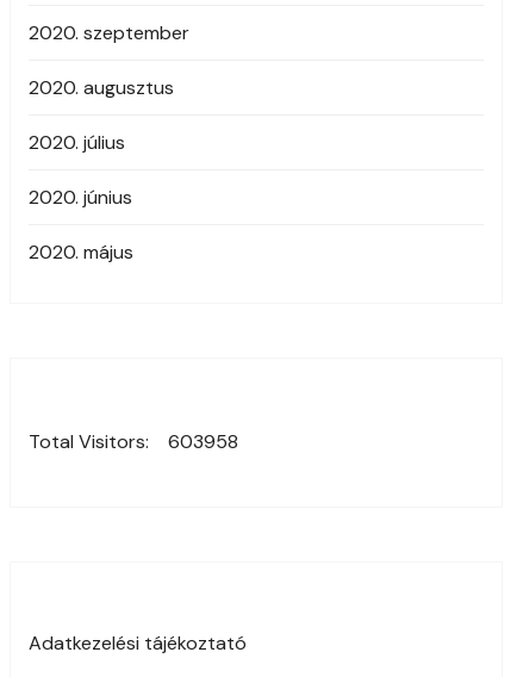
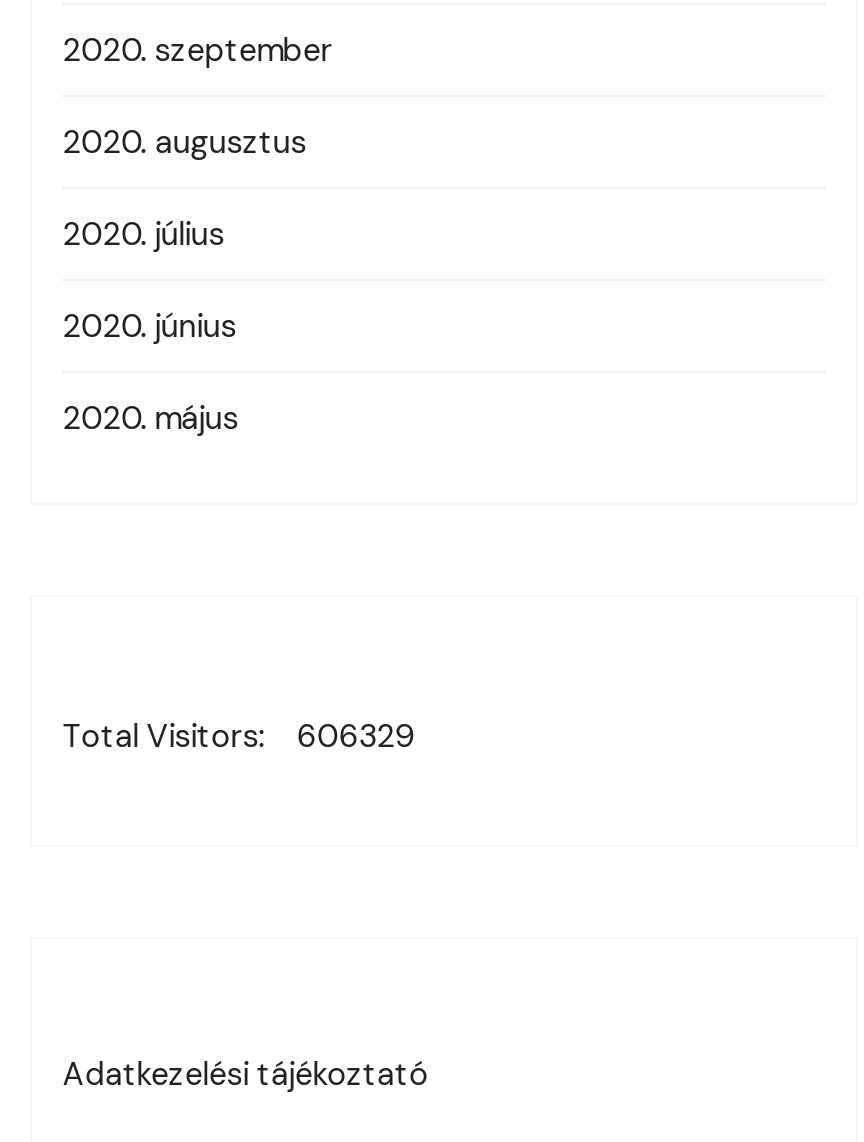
[29,429,239,454] Total Visitors: 603958 -> [62,715,414,757] Total Visitors: 606329

